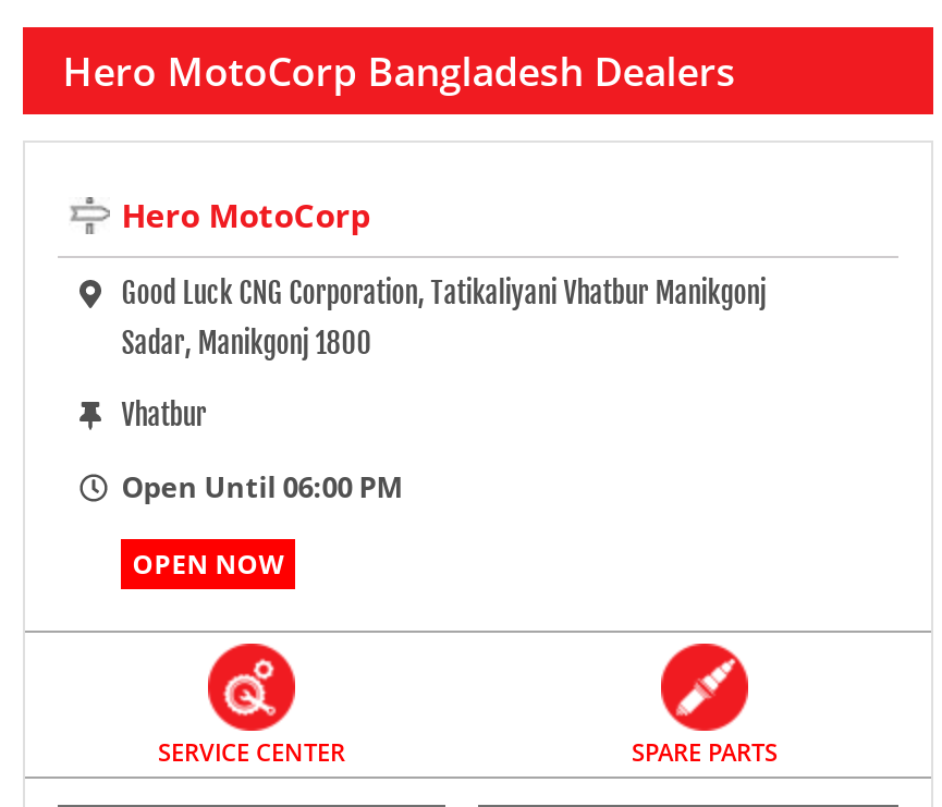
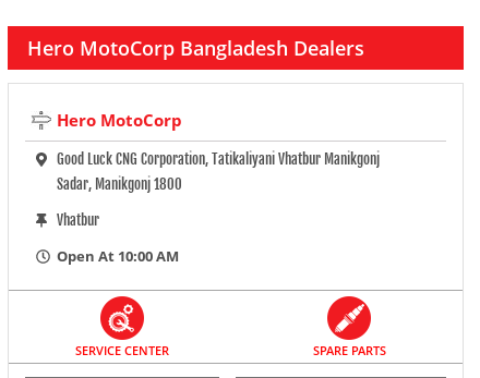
[121,468,402,584] Open Until 06:00 PM | OPEN NOW -> [57,246,179,266] Open At 10:00 AM

